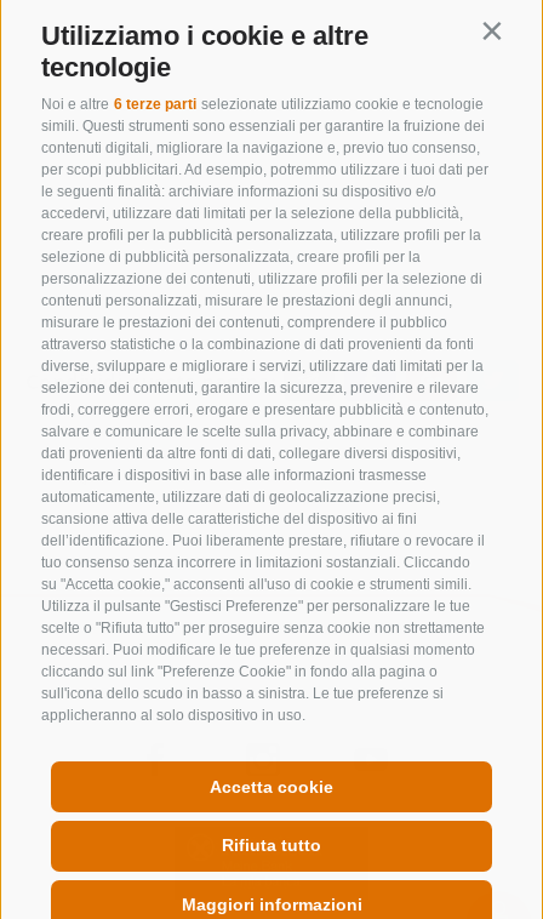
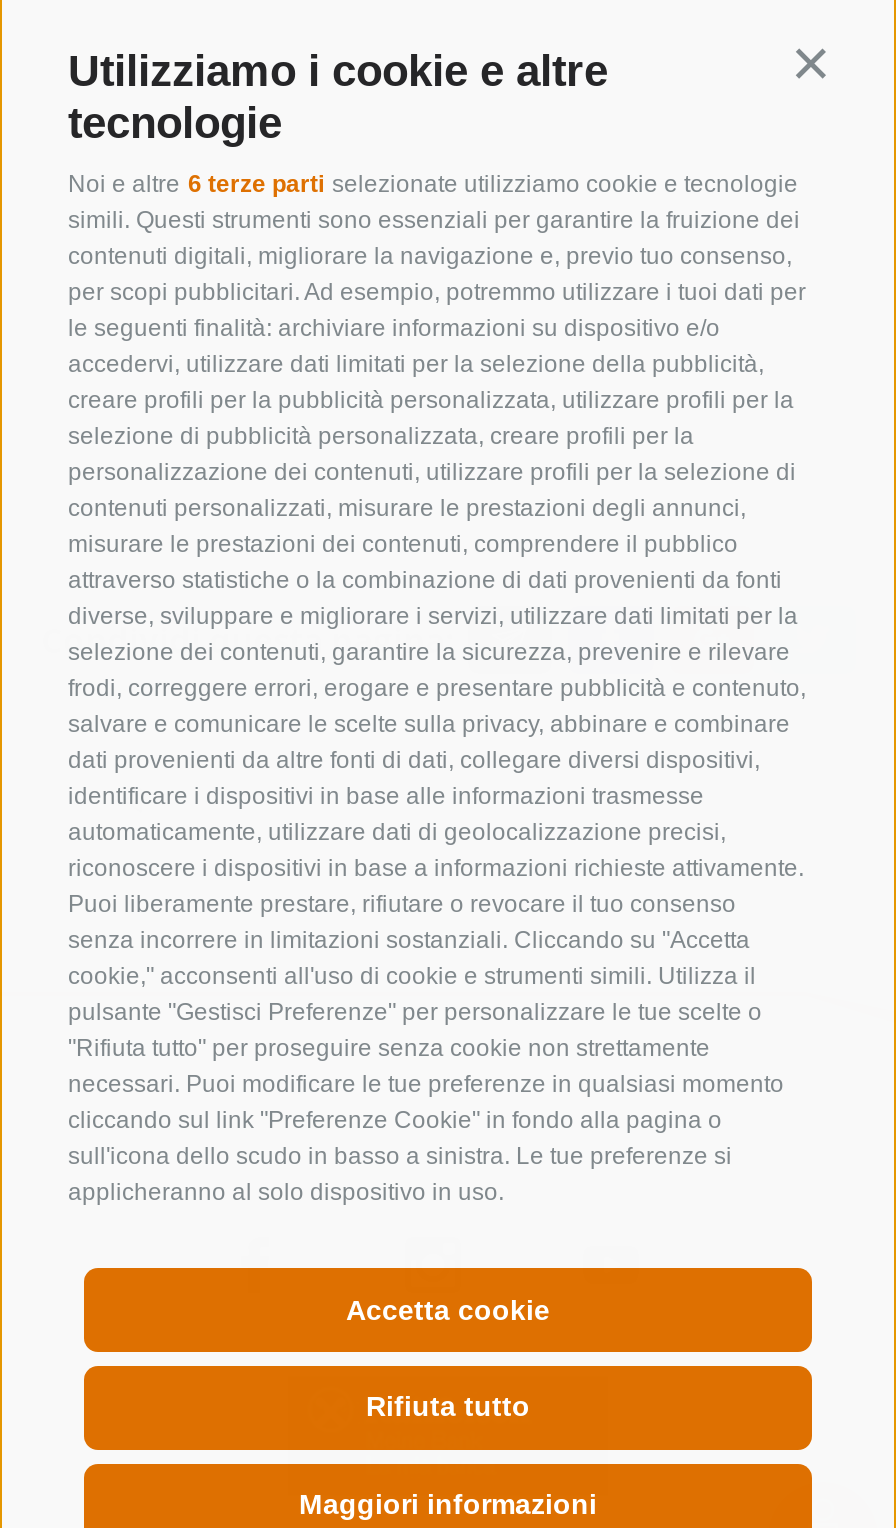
[41,511,485,637] scansione attiva delle caratteristiche del dispositivo ai fini | dell’identificazione. Puoi liberamente prestare, rifiutare o revocare il | tuo consenso senza incorrere in limitazioni sostanziali. Cliccando | su "Accetta cookie," acconsenti all'uso di cookie e strumenti simili. | Utilizza il pulsante "Gestisci Preferenze" per personalizzare le tue | scelte o "Rifiuta tutto" per proseguire senza cookie non strettamente -> [68,854,804,1062] riconoscere i dispositivi in base a informazioni richieste attivamente. | Puoi liberamente prestare, rifiutare o revocare il tuo consenso | senza incorrere in limitazioni sostanziali. Cliccando su "Accetta | cookie," acconsenti all'uso di cookie e strumenti simili. Utilizza il | pulsante "Gestisci Preferenze" per personalizzare le tue scelte o | "Rifiuta tutto" per proseguire senza cookie non strettamente

